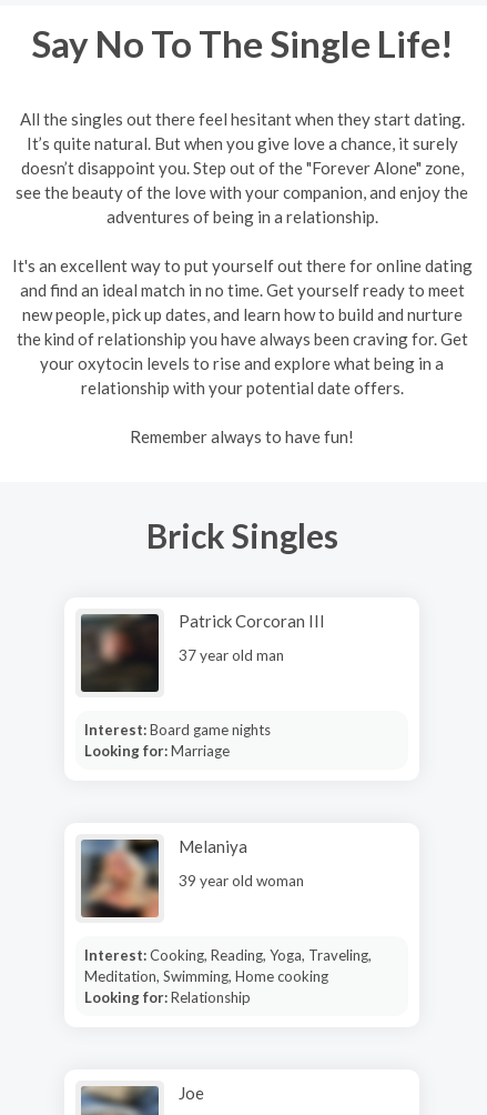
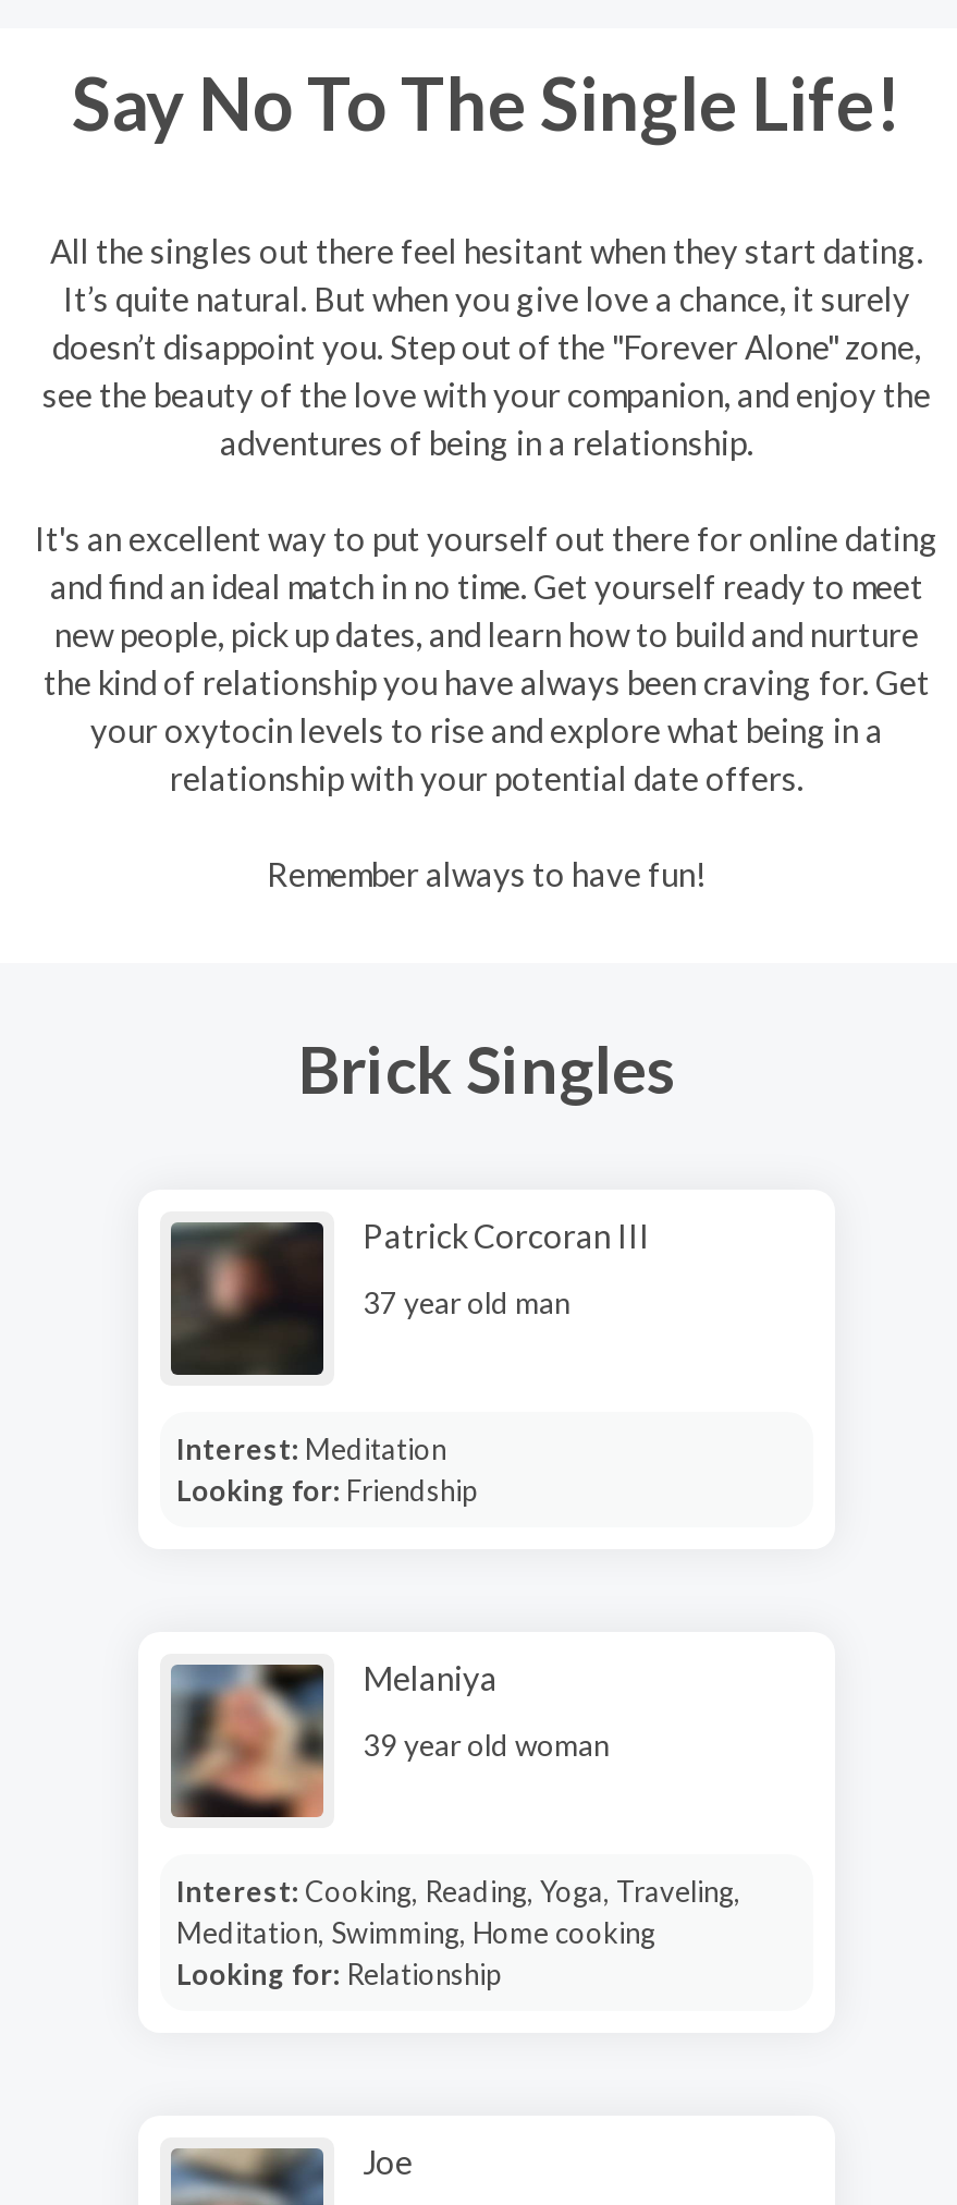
[84,720,270,759] Interest: Board game nights | Looking for: Marriage -> [176,1430,479,1507] Interest: Meditation | Looking for: Friendship

